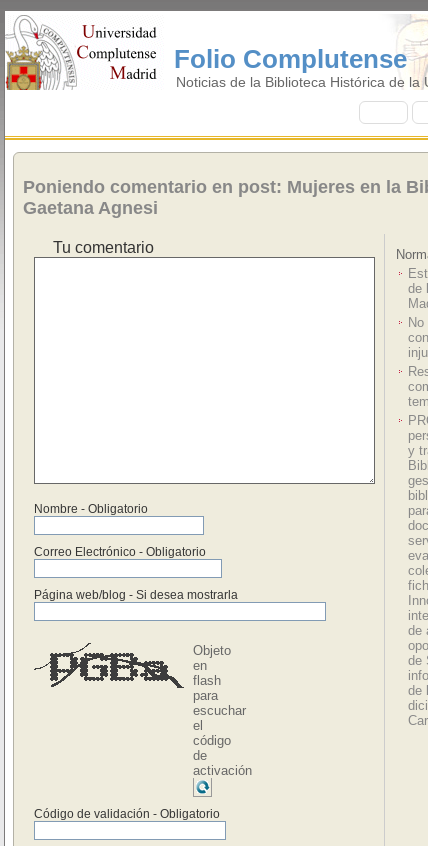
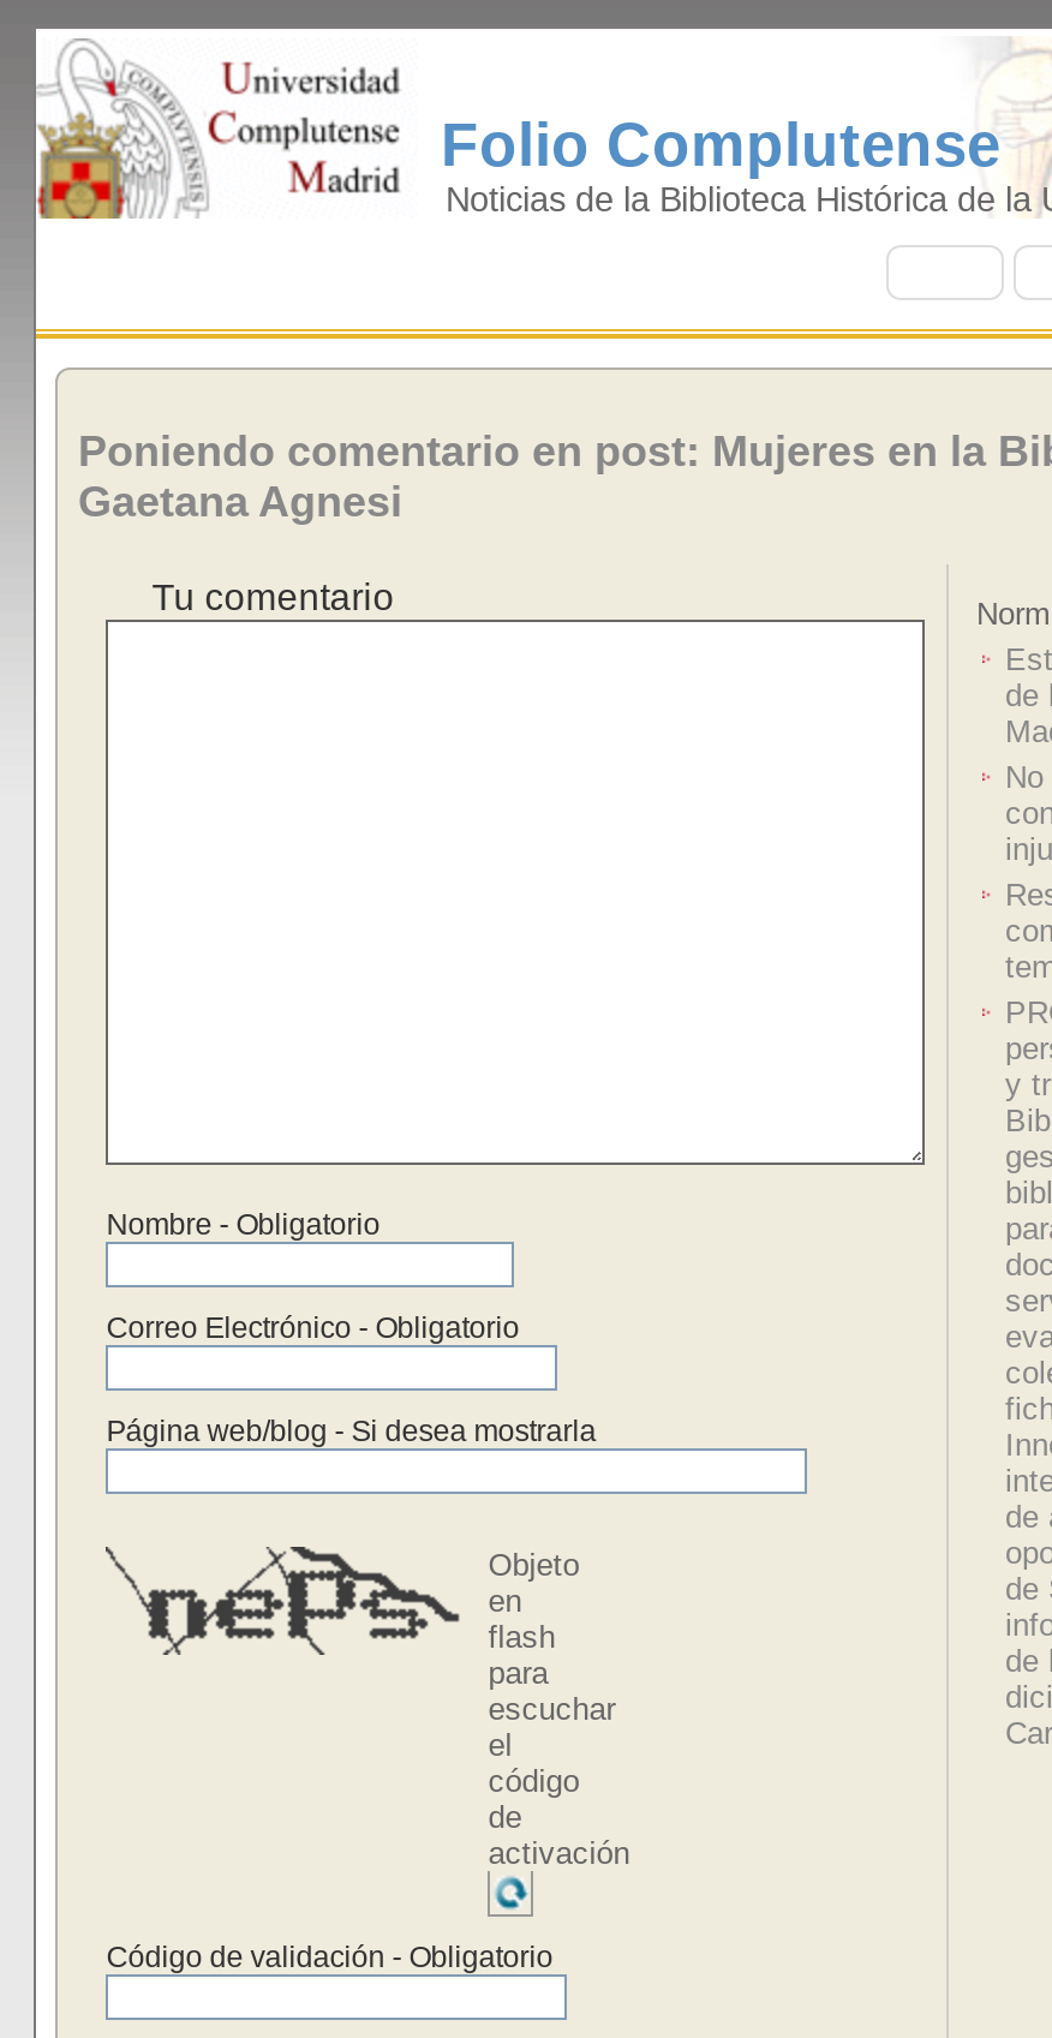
[33,642,185,689] [image] -> [103,1544,464,1657] [image]

